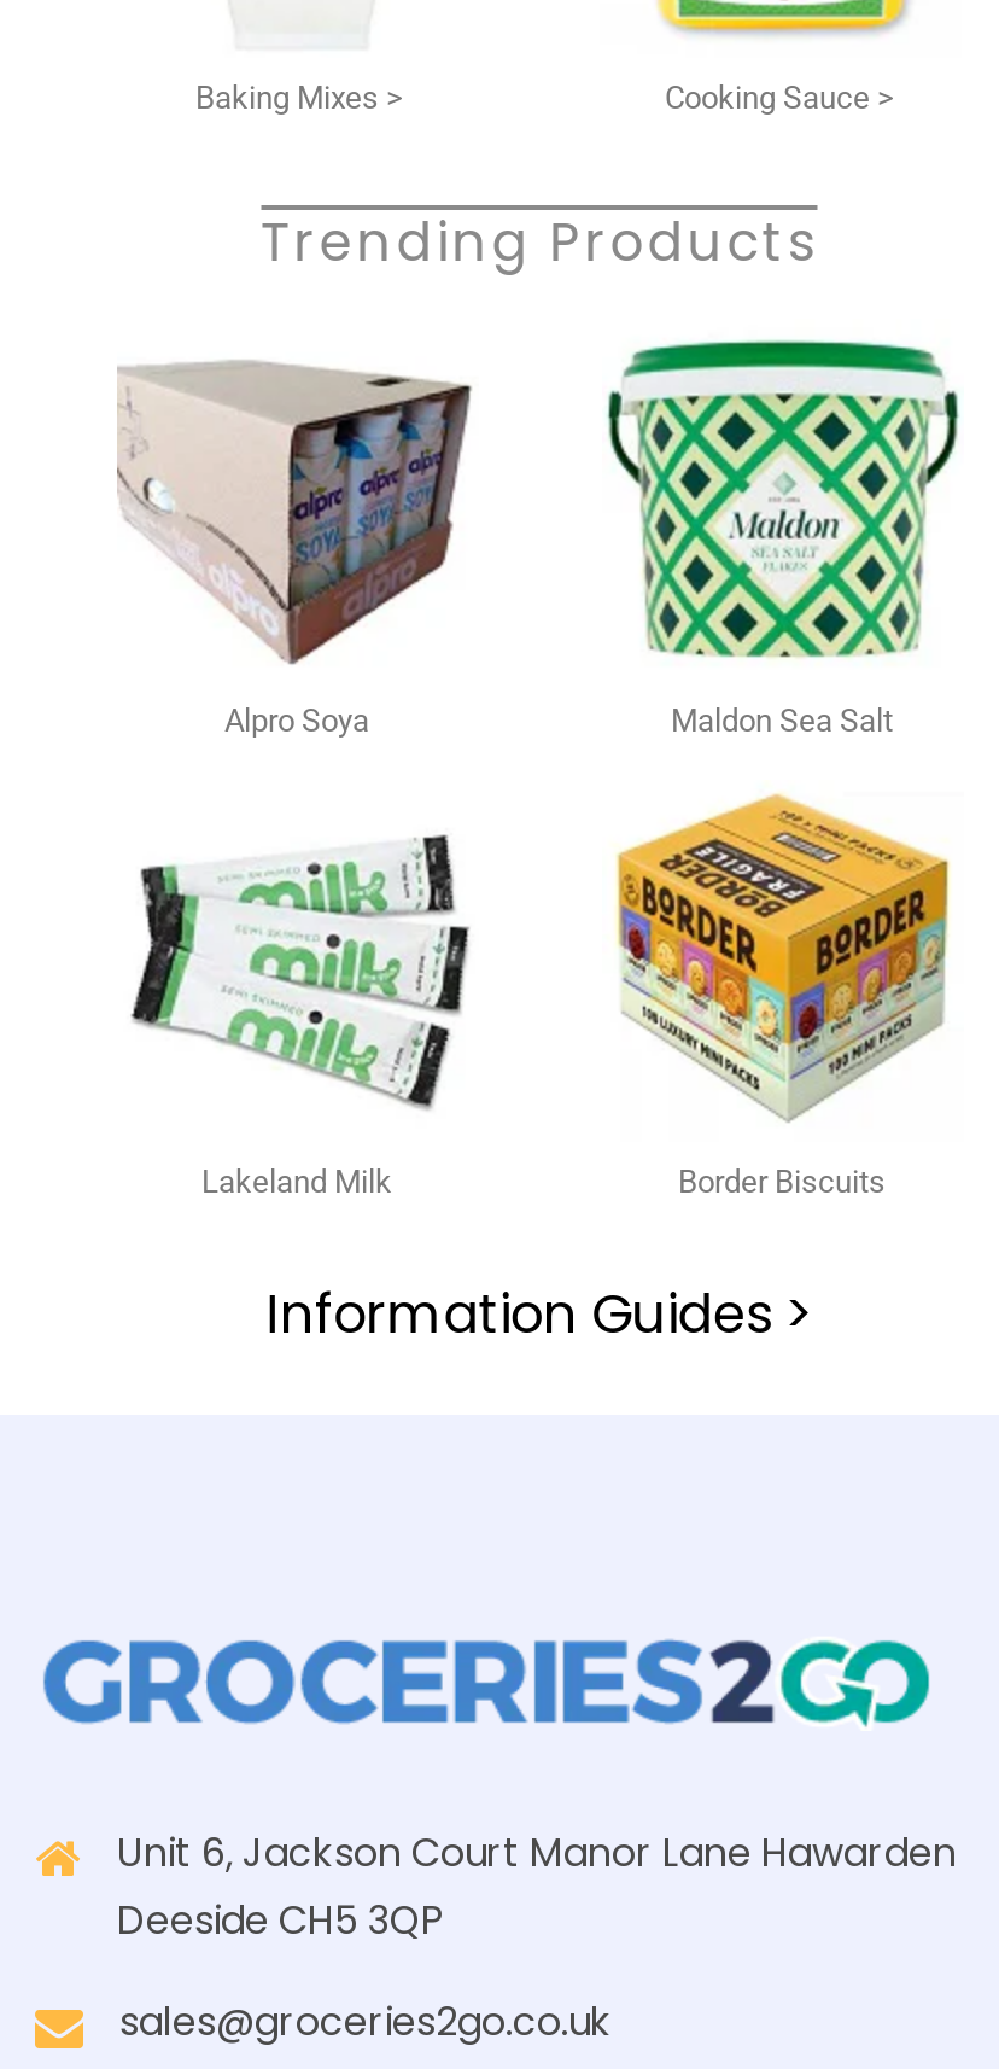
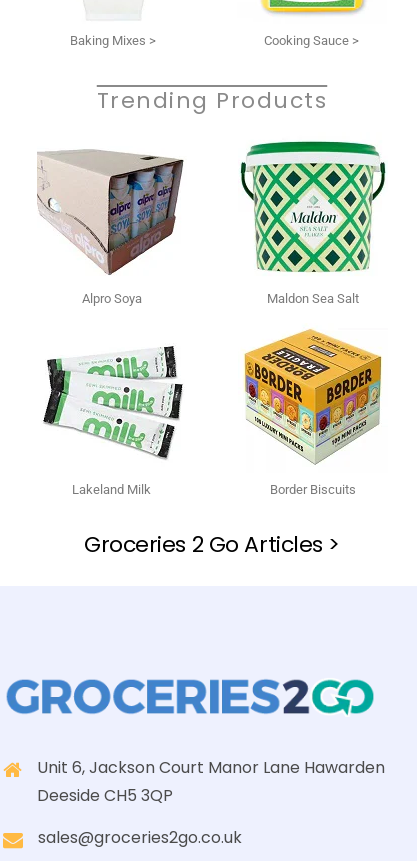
[266,1277,812,1352] Information Guides > -> [84,529,340,560] Groceries 2 Go Articles >

